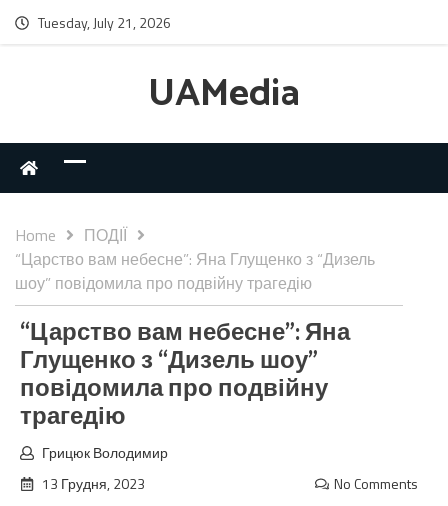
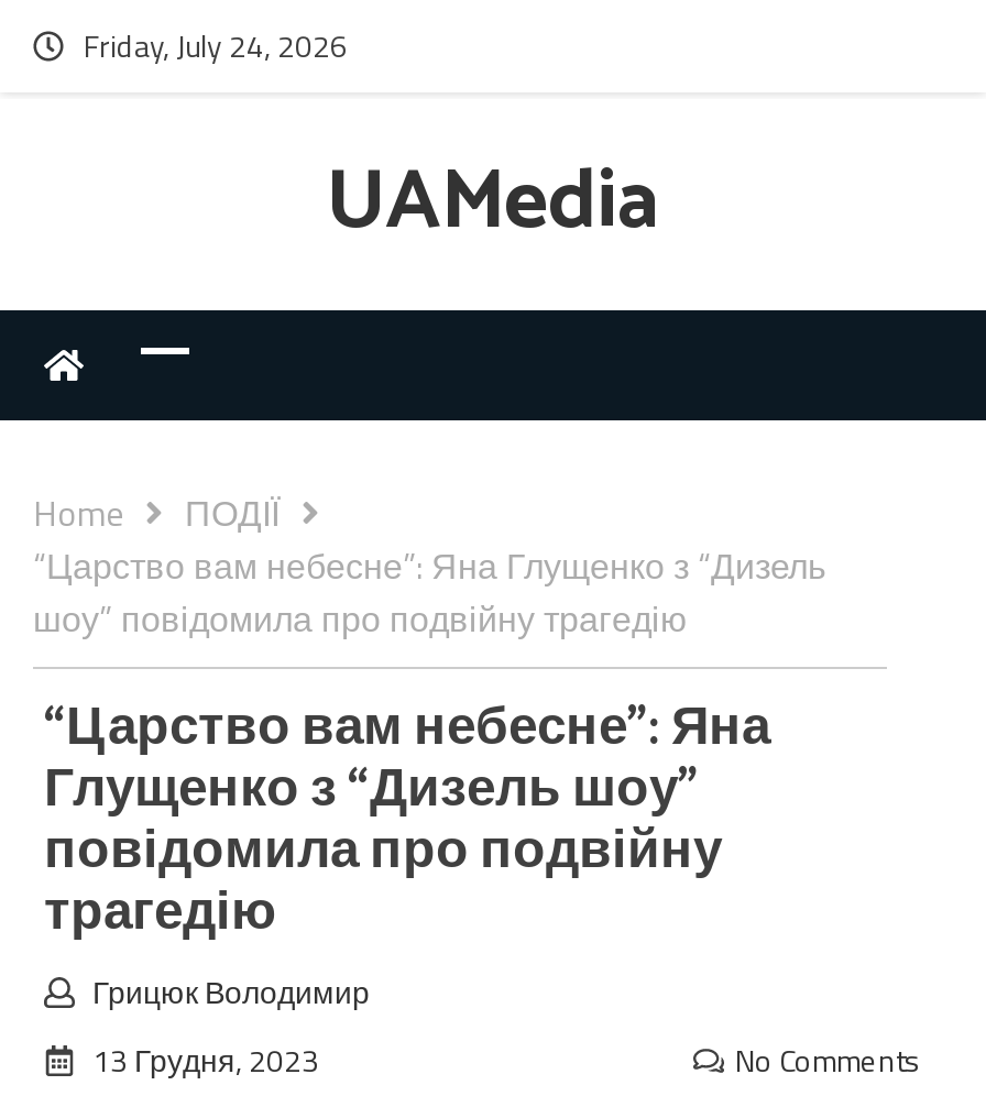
[38,12,171,33] Tuesday, July 21, 2026 -> [84,22,348,68] Friday, July 24, 2026

